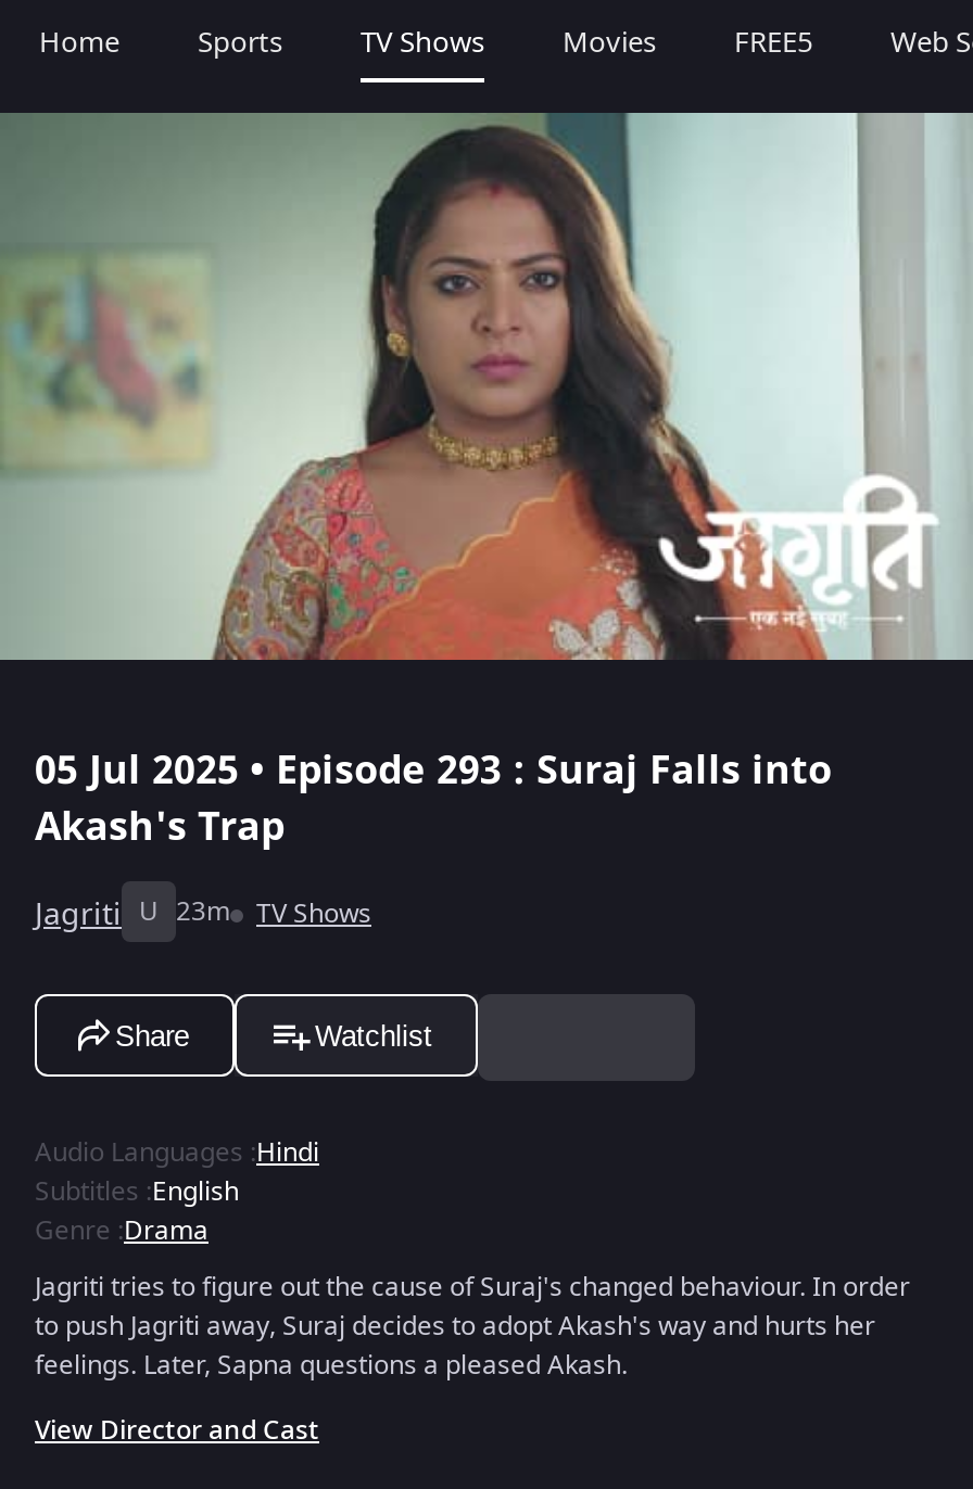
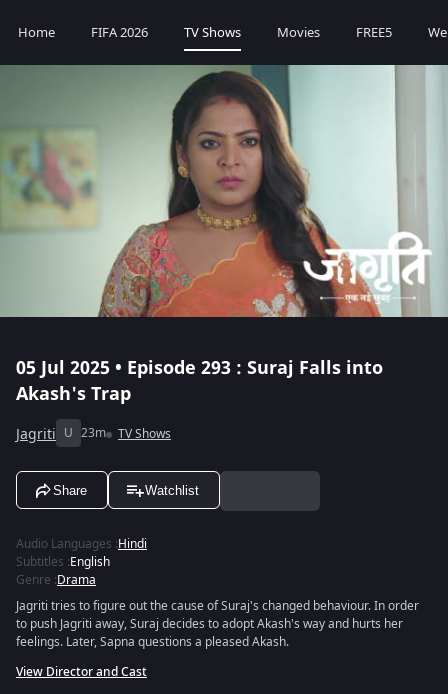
[198,22,282,63] Sports -> [91,23,148,42] FIFA 2026

